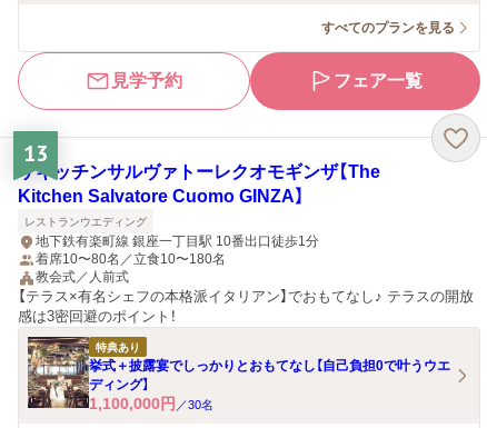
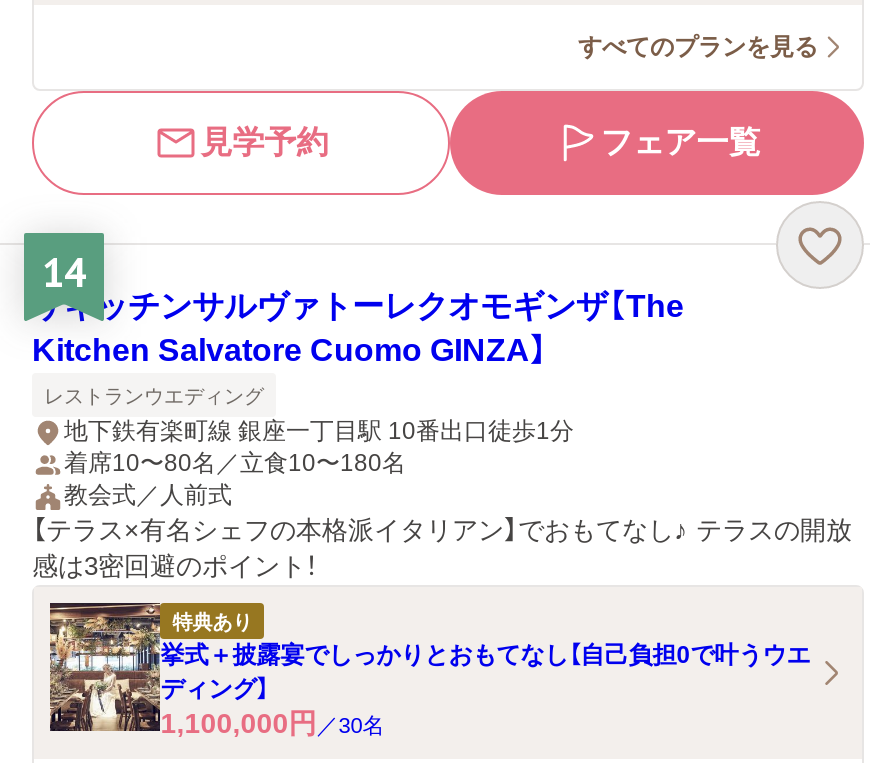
[23,139,48,168] 13 -> [42,247,86,299] 14

